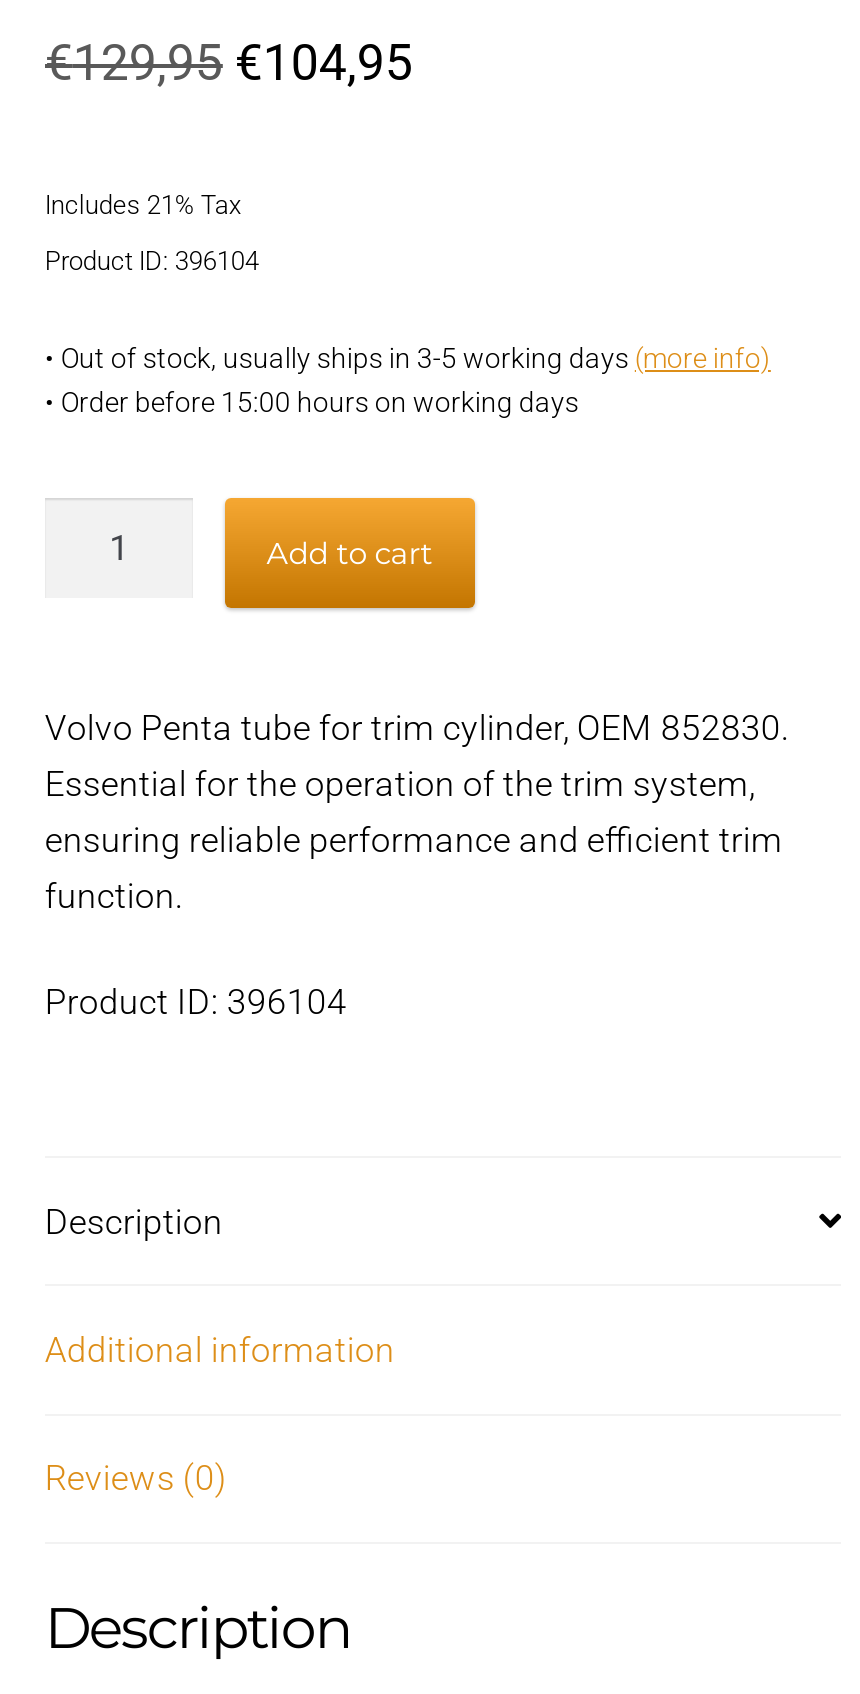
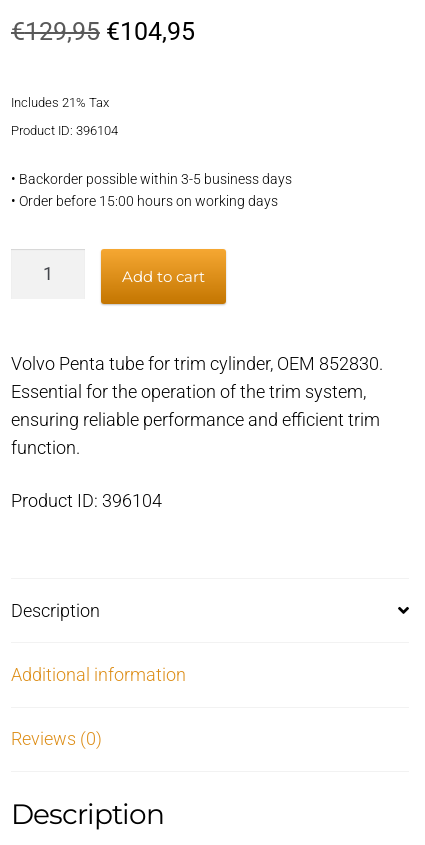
[45,342,771,374] • Out of stock, usually ships in 3-5 working days (more info) -> [11,171,292,187] • Backorder possible within 3-5 business days

